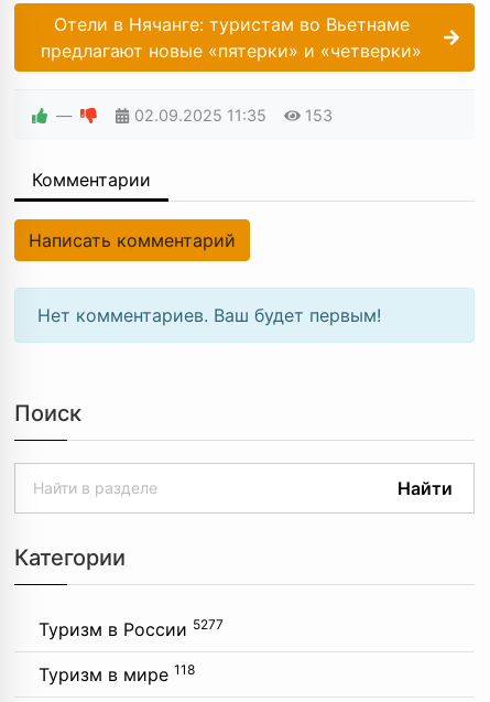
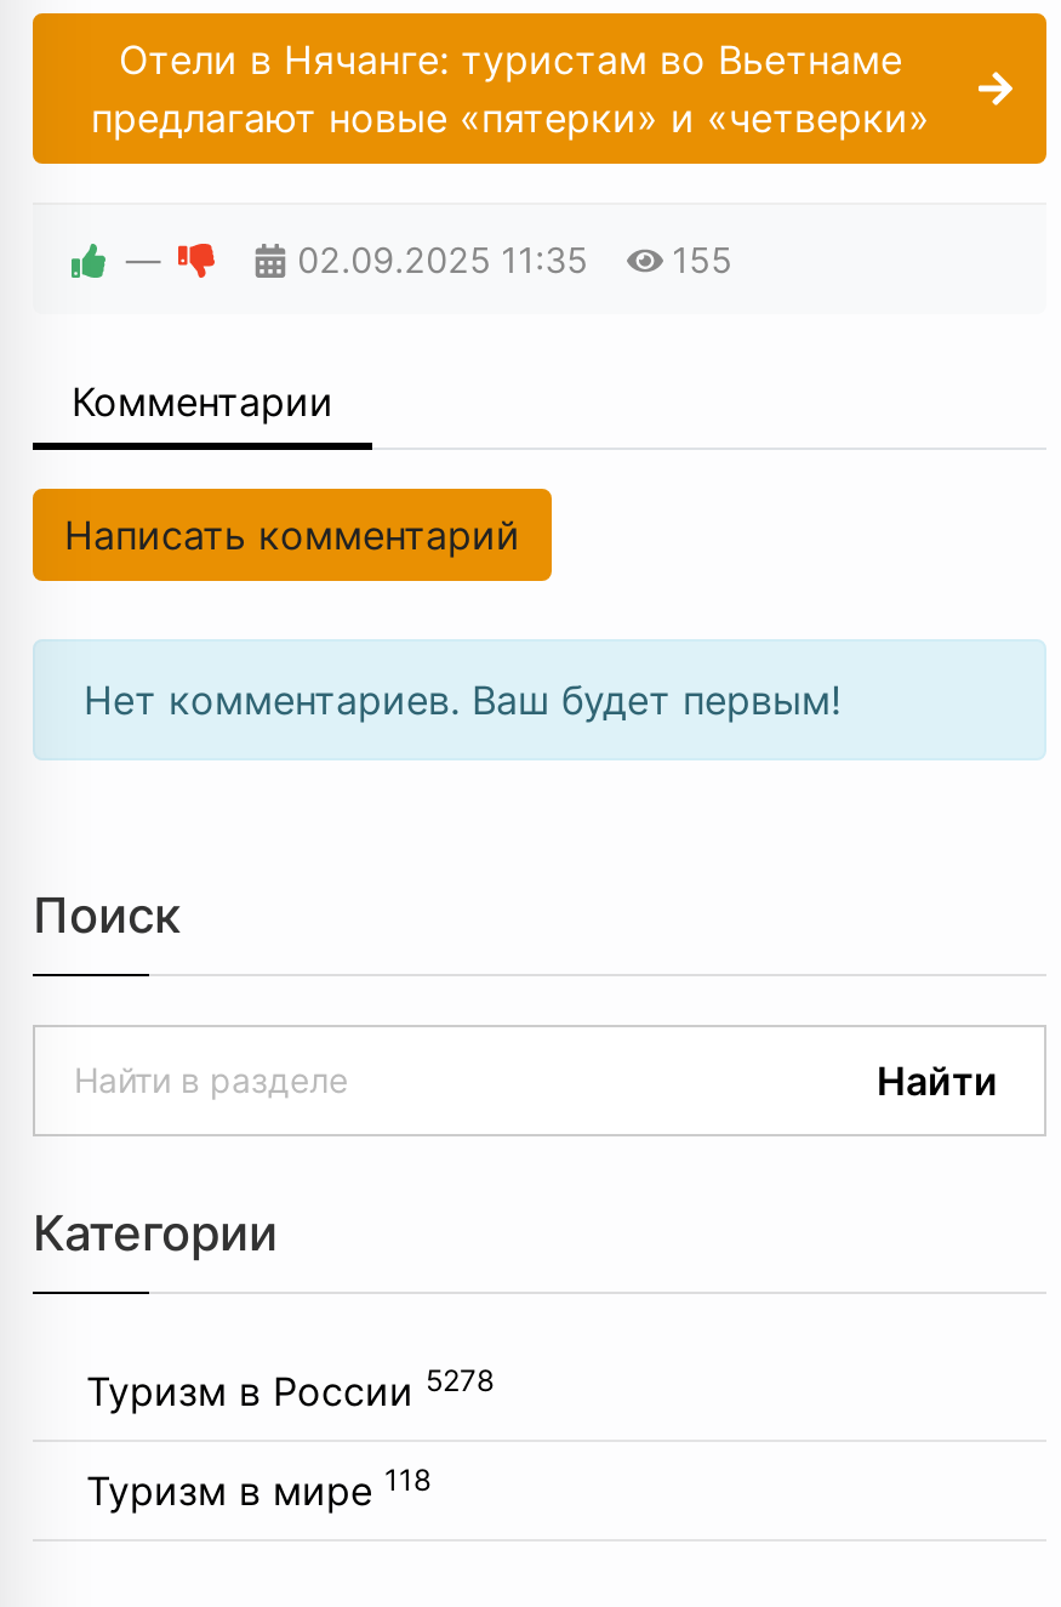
[135,106,332,125] 02.09.2025 11:35 153 -> [298,240,733,281] 02.09.2025 11:35 155
[39,616,224,641] Туризм в России 5277 -> [86,1363,494,1416] Туризм в России 5278

